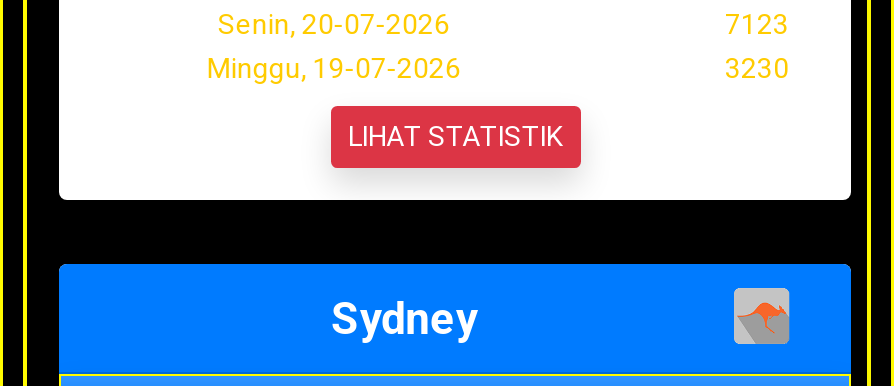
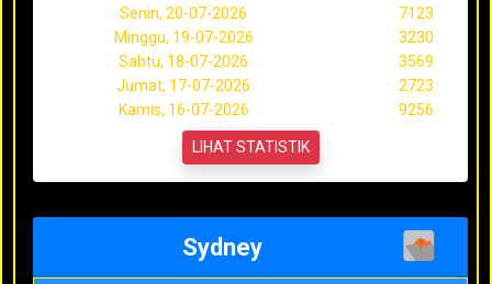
none -> [117,53,434,119] Sabtu, 18-07-2026 | 3569 | Jumat, 17-07-2026 | 2723 | Kamis, 16-07-2026 | 9256

